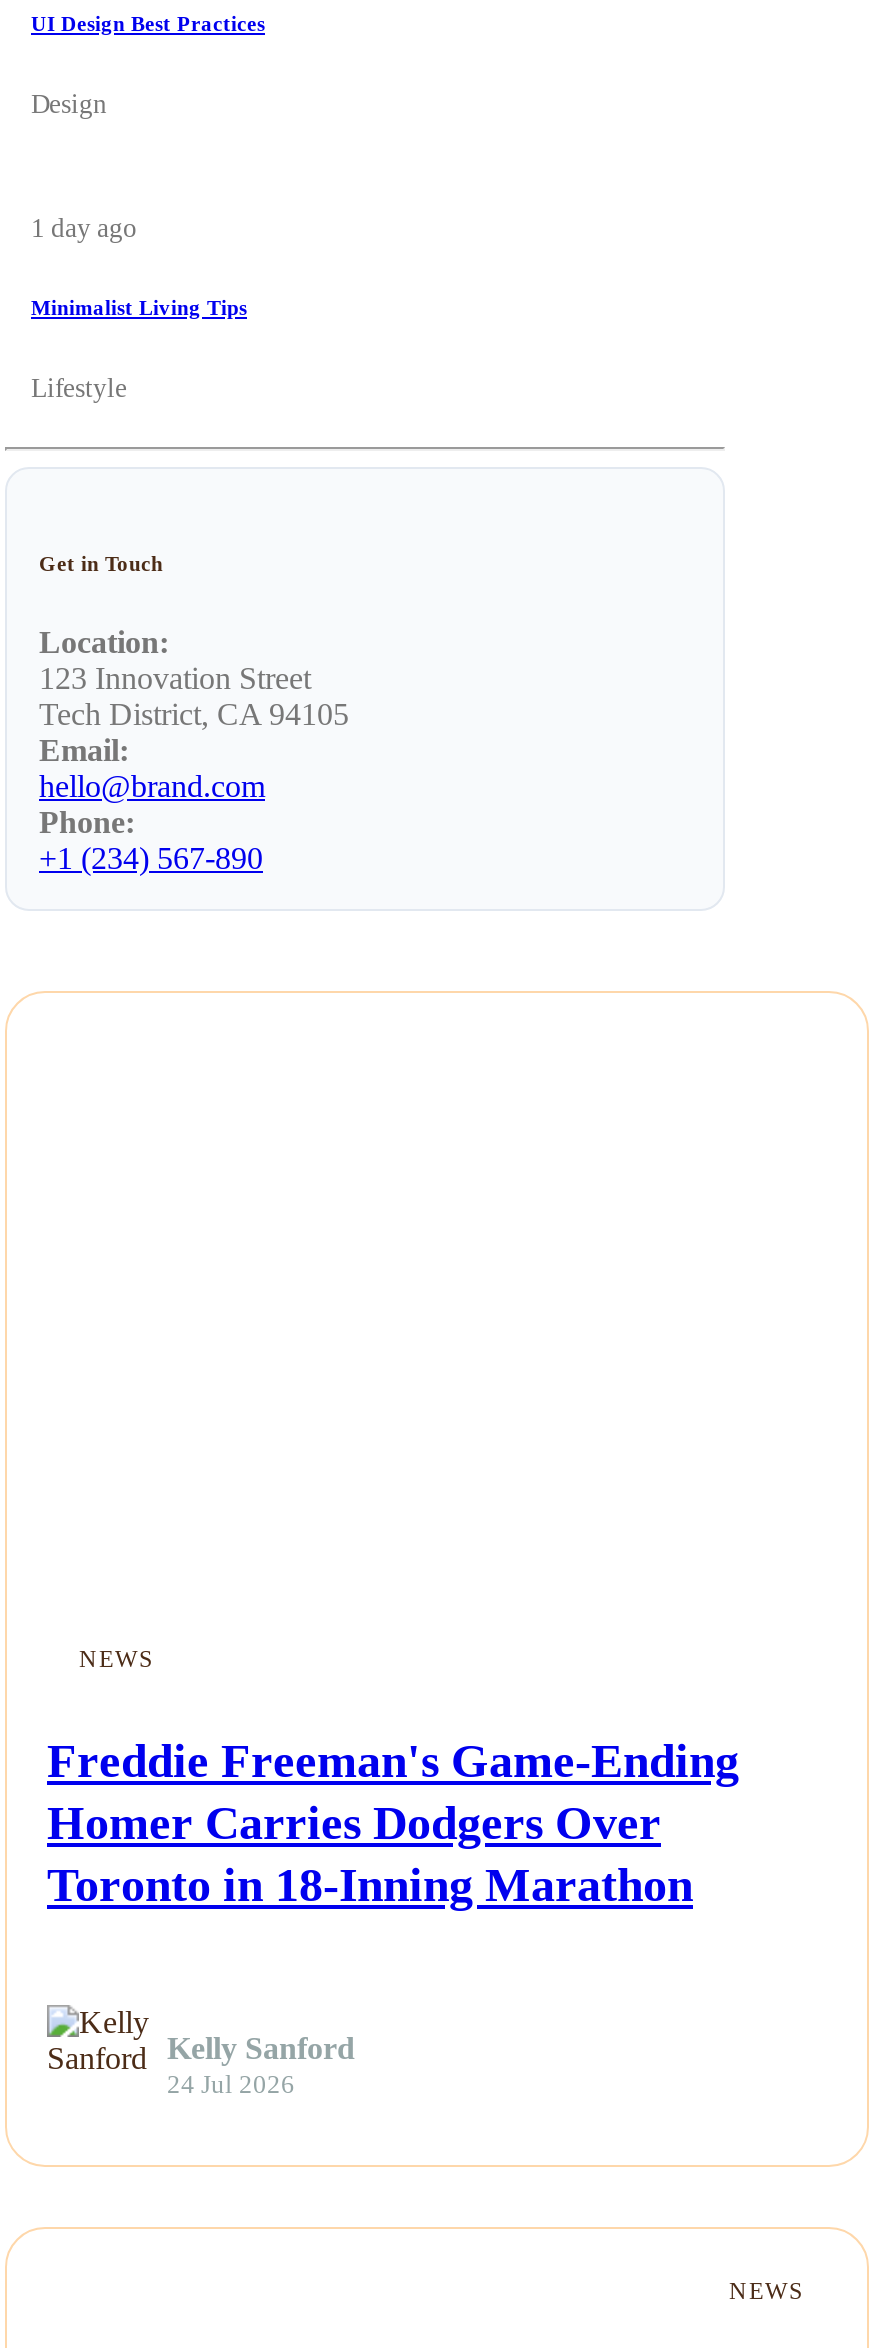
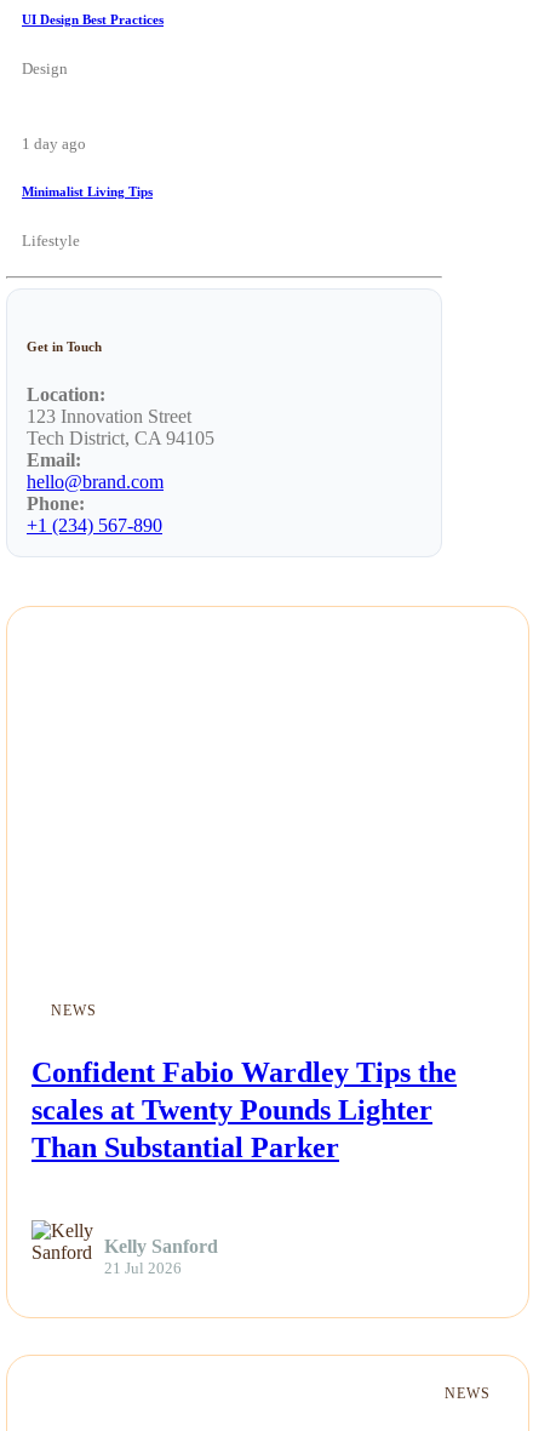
[47,1735,739,1911] Freddie Freeman's Game-Ending | Homer Carries Dodgers Over | Toronto in 18-Inning Marathon -> [31,1057,457,1163] Confident Fabio Wardley Tips the | scales at Twenty Pounds Lighter | Than Substantial Parker
[167,2070,295,2098] 24 Jul 2026 -> [104,1260,182,1277] 21 Jul 2026

